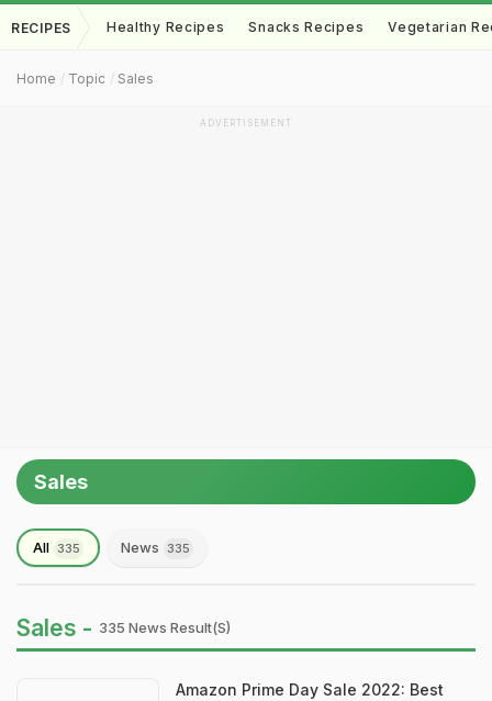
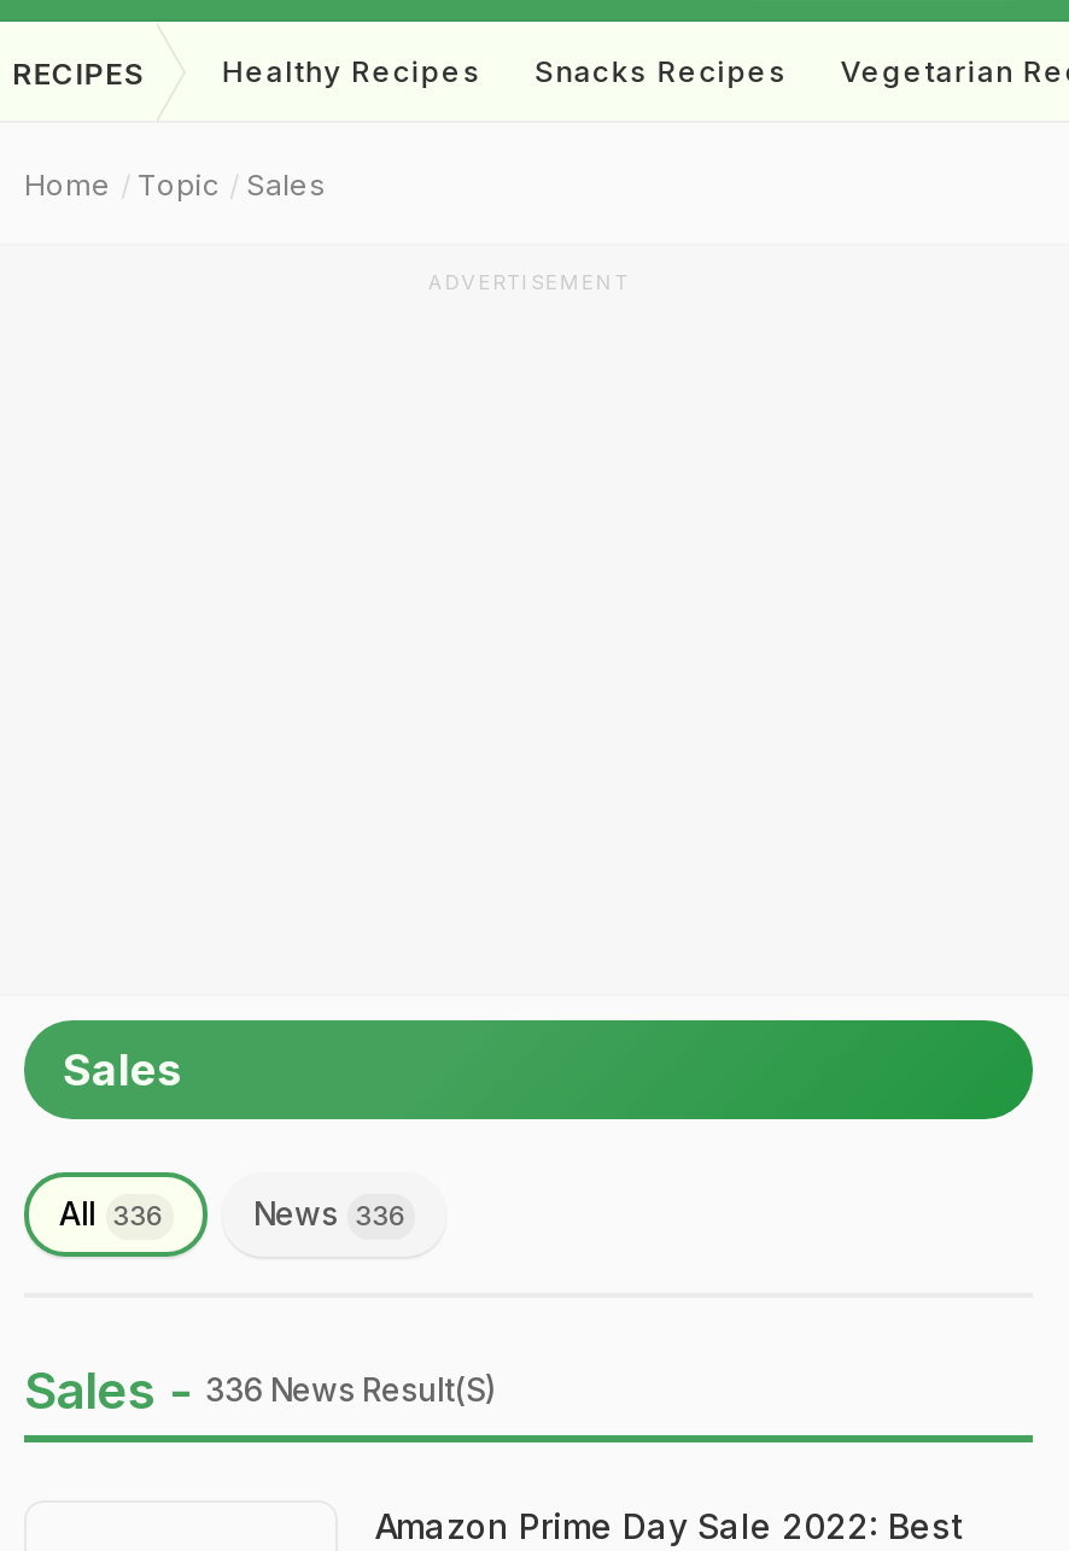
[33,538,80,556] All 335 -> [59,1194,165,1233] All 336
[121,538,190,556] News 335 -> [253,1194,408,1233] News 336
[16,614,231,642] Sales - 335 News Result(s) -> [24,1360,495,1421] Sales - 336 News Result(s)

